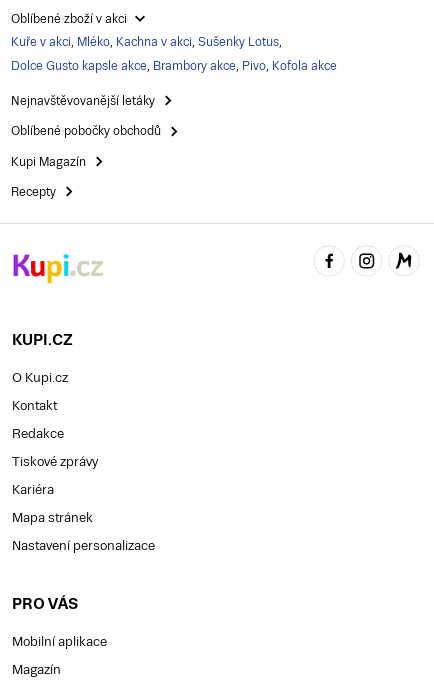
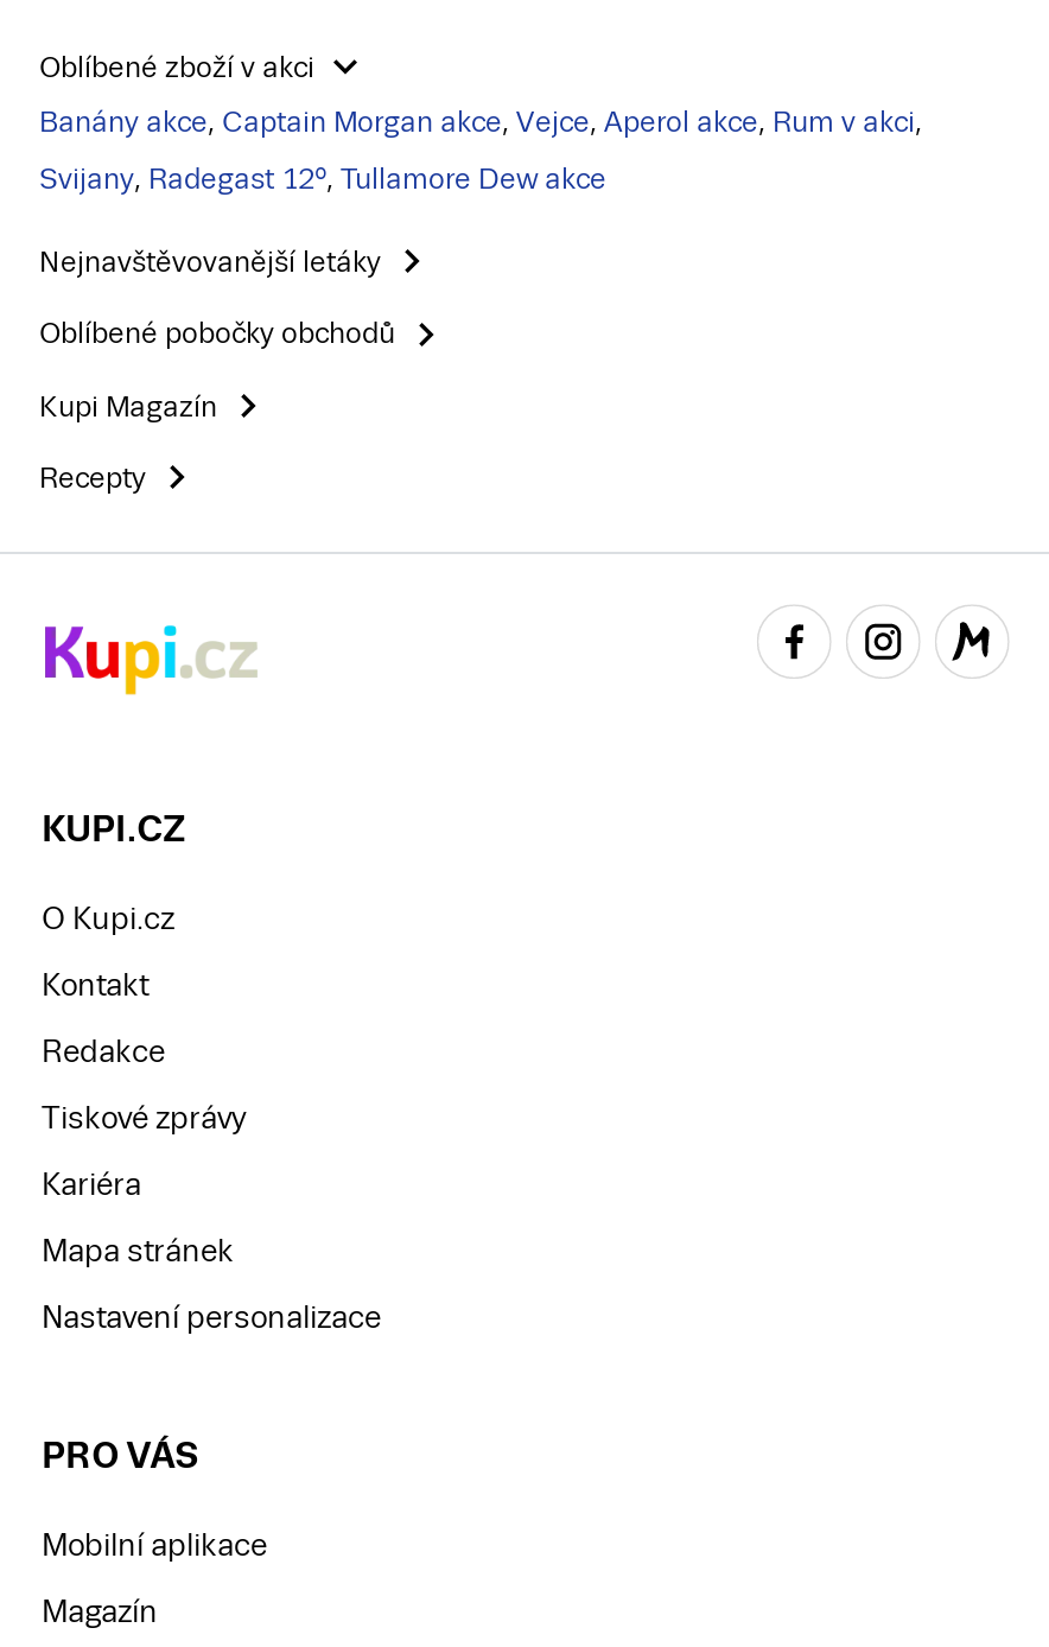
[11,35,282,49] Kuře v akci, Mléko, Kachna v akci, Sušenky Lotus, -> [39,106,922,139] Banány akce, Captain Morgan akce, Vejce, Aperol akce, Rum v akci,
[11,59,337,73] Dolce Gusto kapsle akce, Brambory akce, Pivo, Kofola akce -> [39,163,606,196] Svijany, Radegast 12°, Tullamore Dew akce

